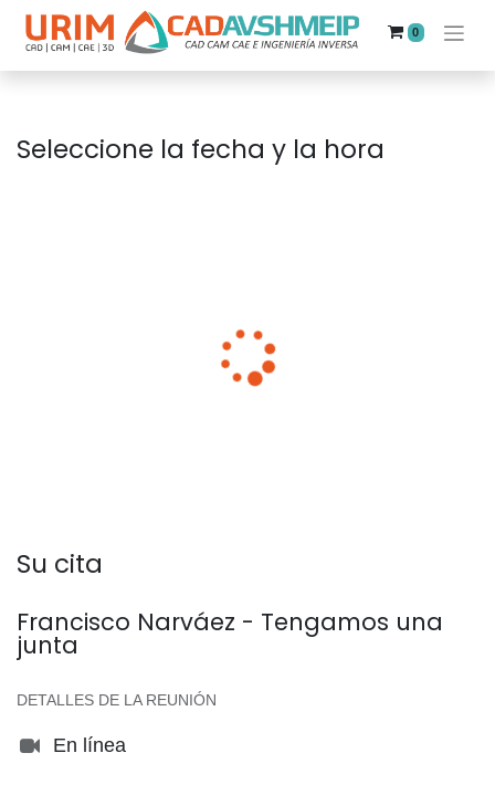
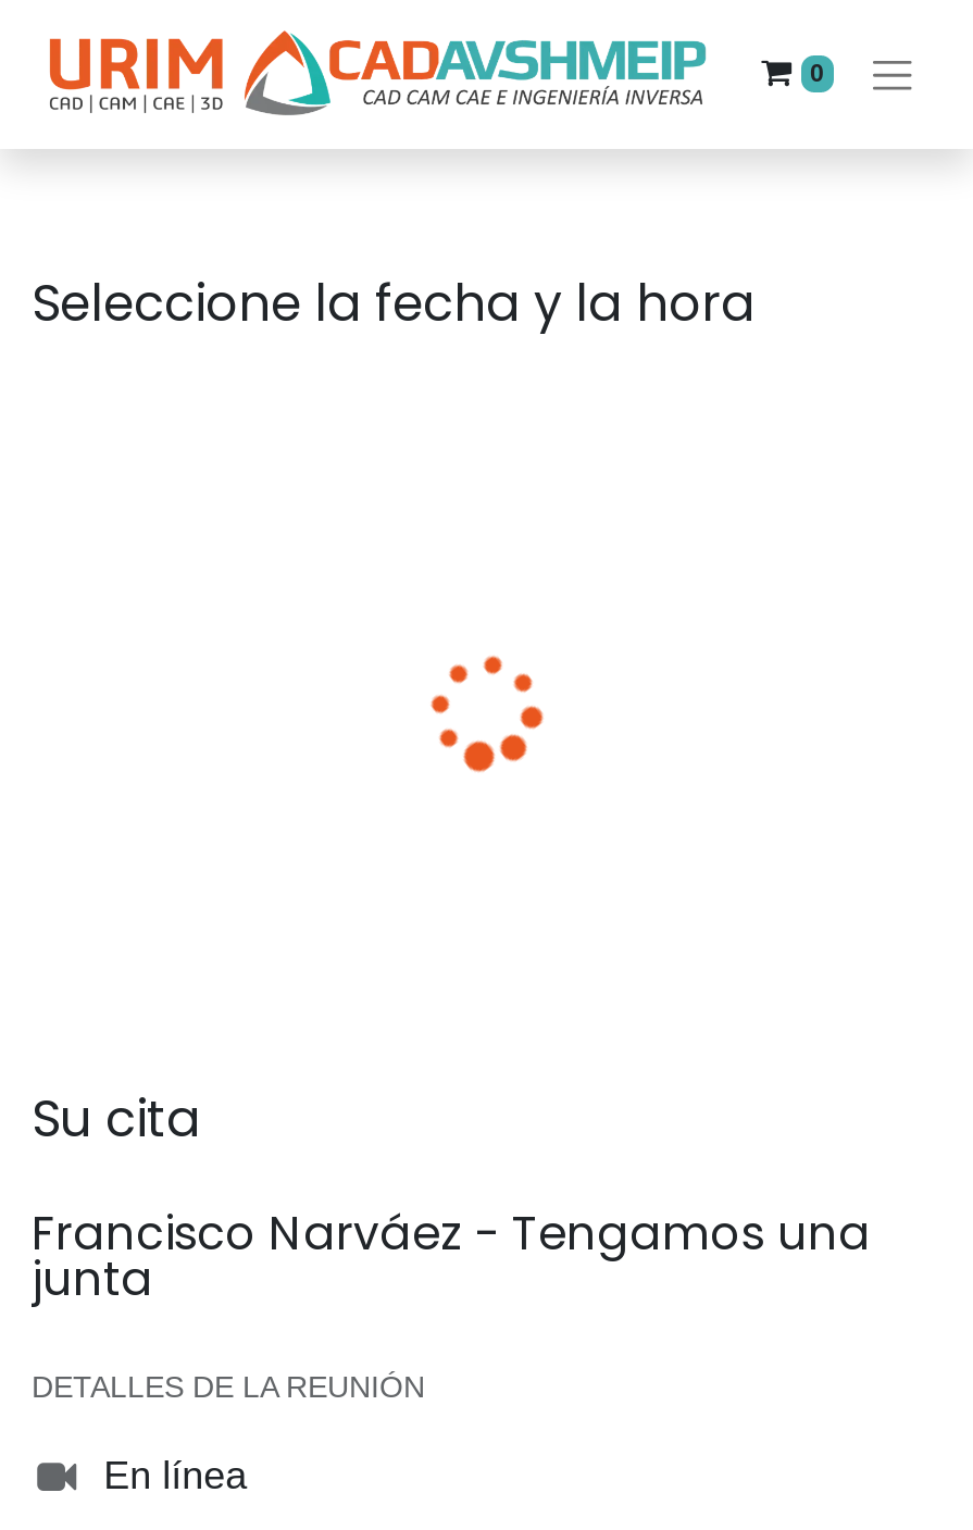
[220,328,277,388] [image] -> [429,654,545,775] [image]

